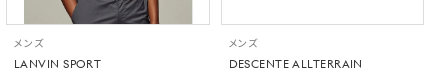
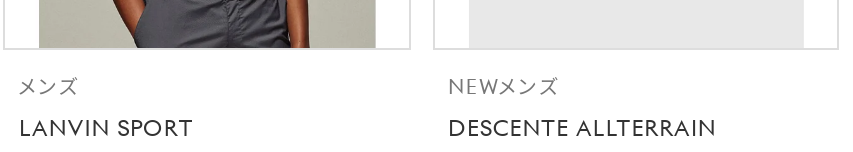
[228,37,258,50] メンズ -> [448,74,558,100] NEWメンズ

